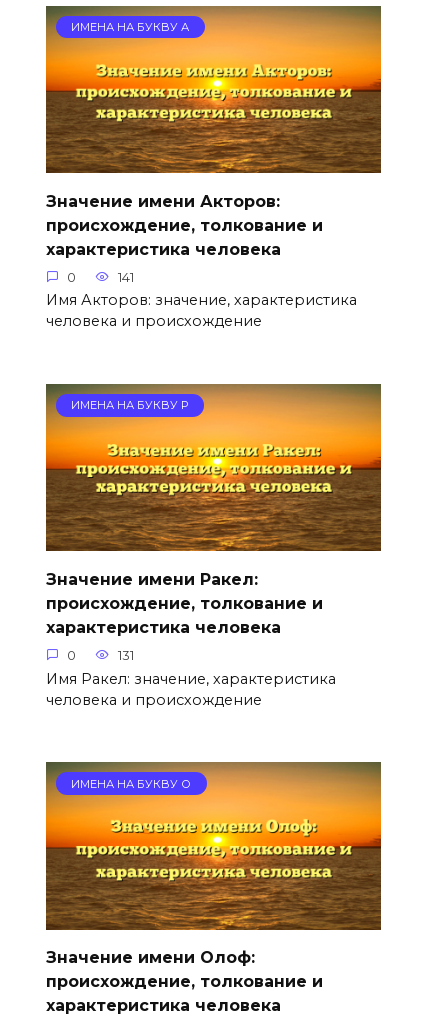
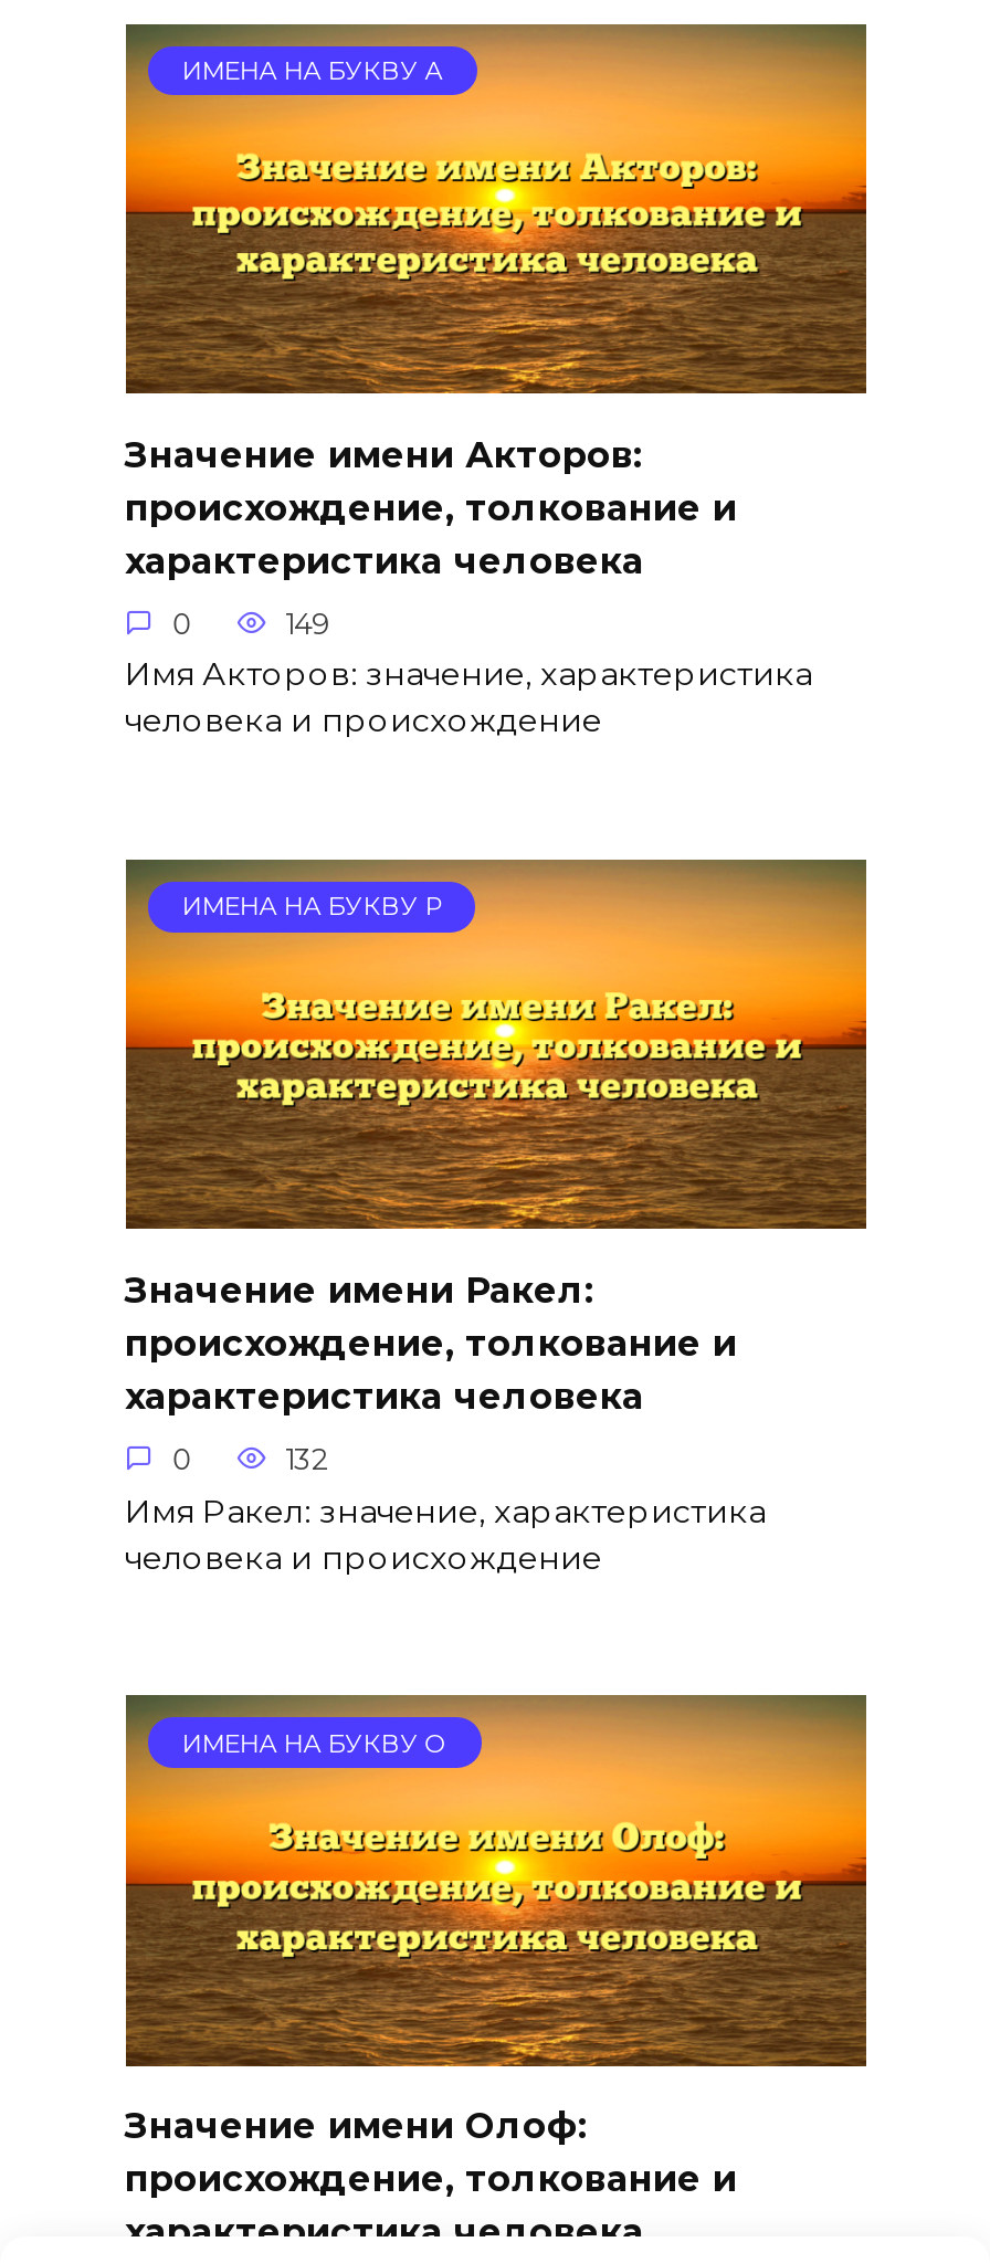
[118,270,134,285] 141 -> [285,607,329,640] 149
[118,648,134,663] 131 -> [285,1443,327,1476] 132

